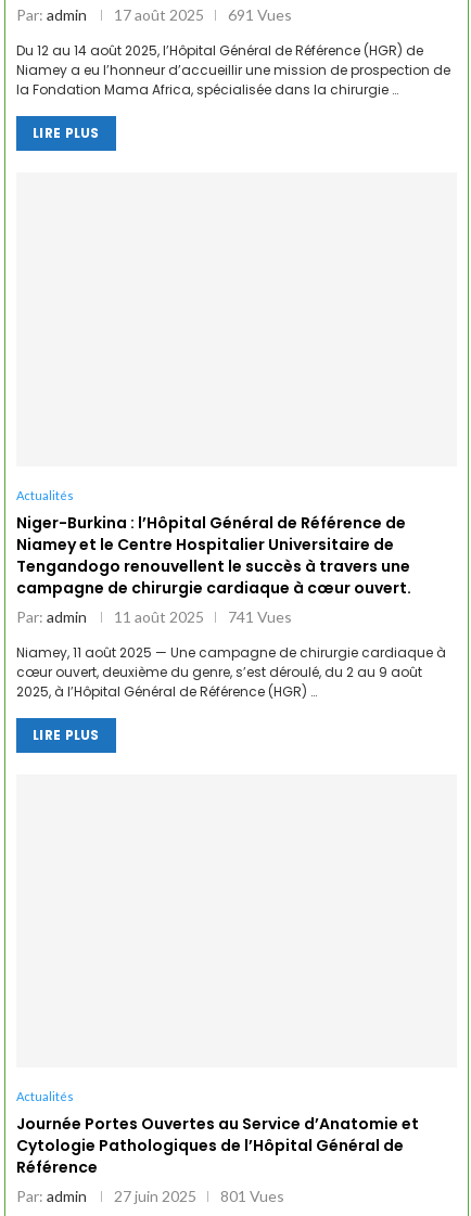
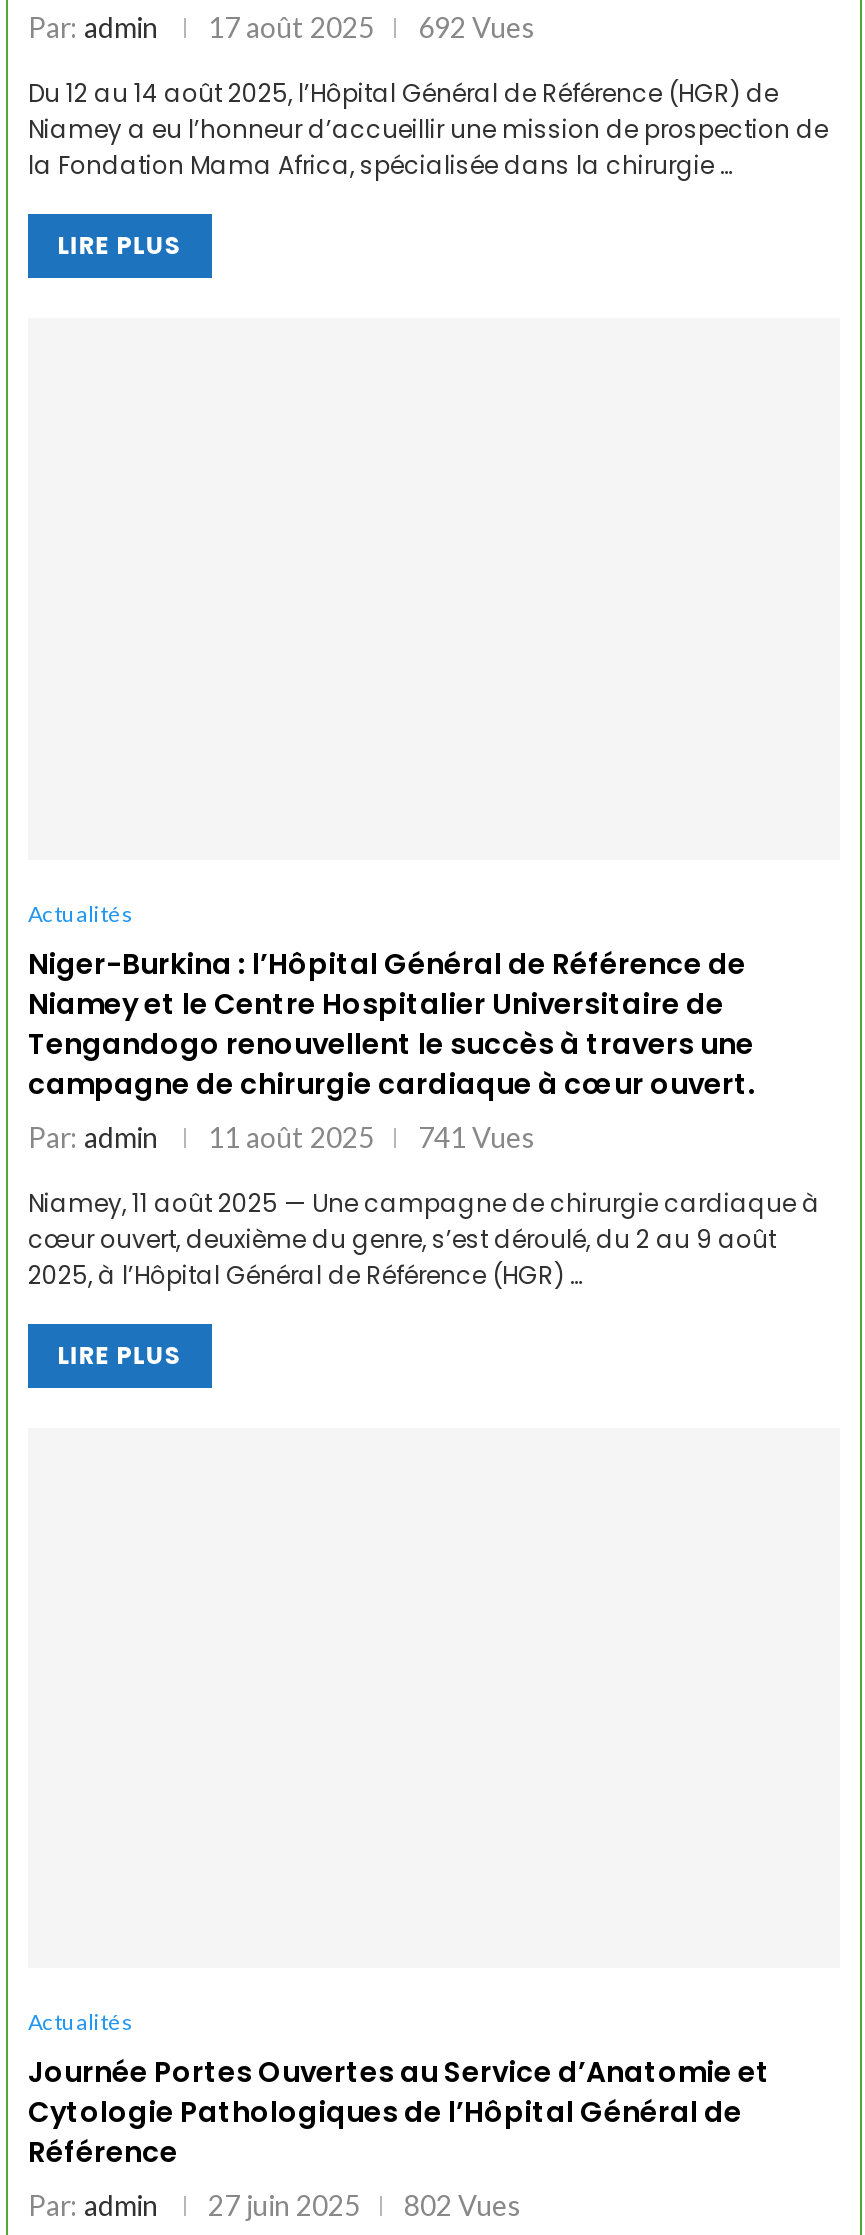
[16,5,292,24] Par: admin 17 août 2025 691 Vues -> [28,10,536,44] Par: admin 17 août 2025 692 Vues
[16,1187,284,1205] Par: admin 27 juin 2025 801 Vues -> [28,2189,522,2223] Par: admin 27 juin 2025 802 Vues

